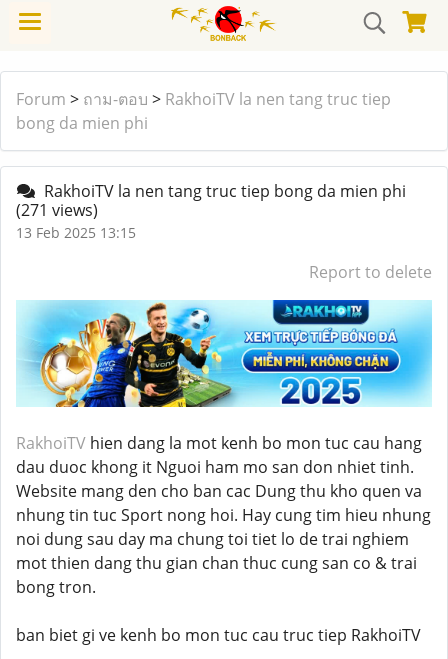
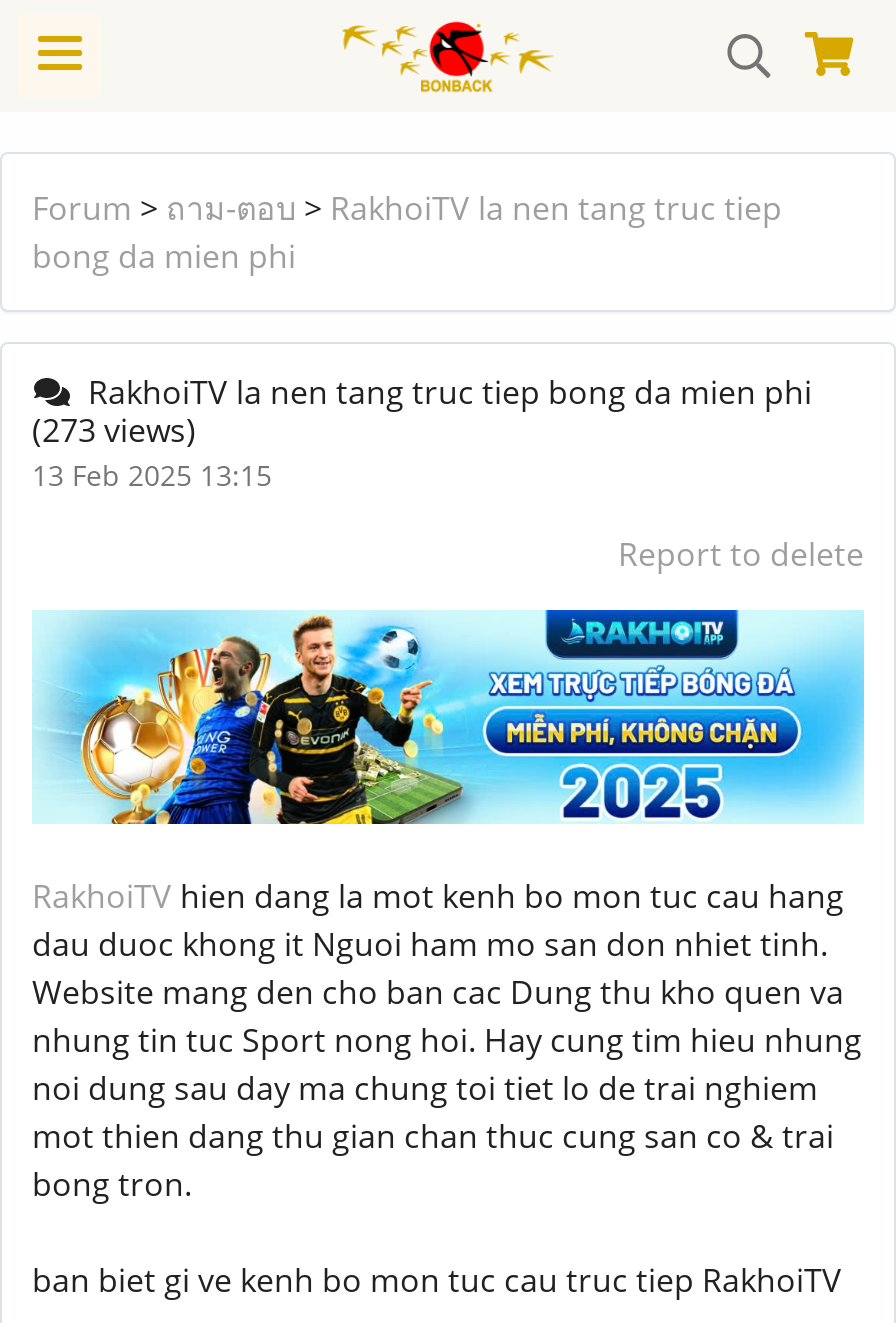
[16,199,98,221] (271 views) -> [32,408,196,452] (273 views)

